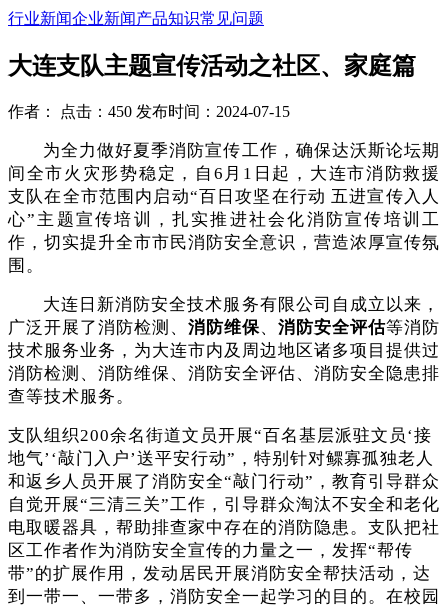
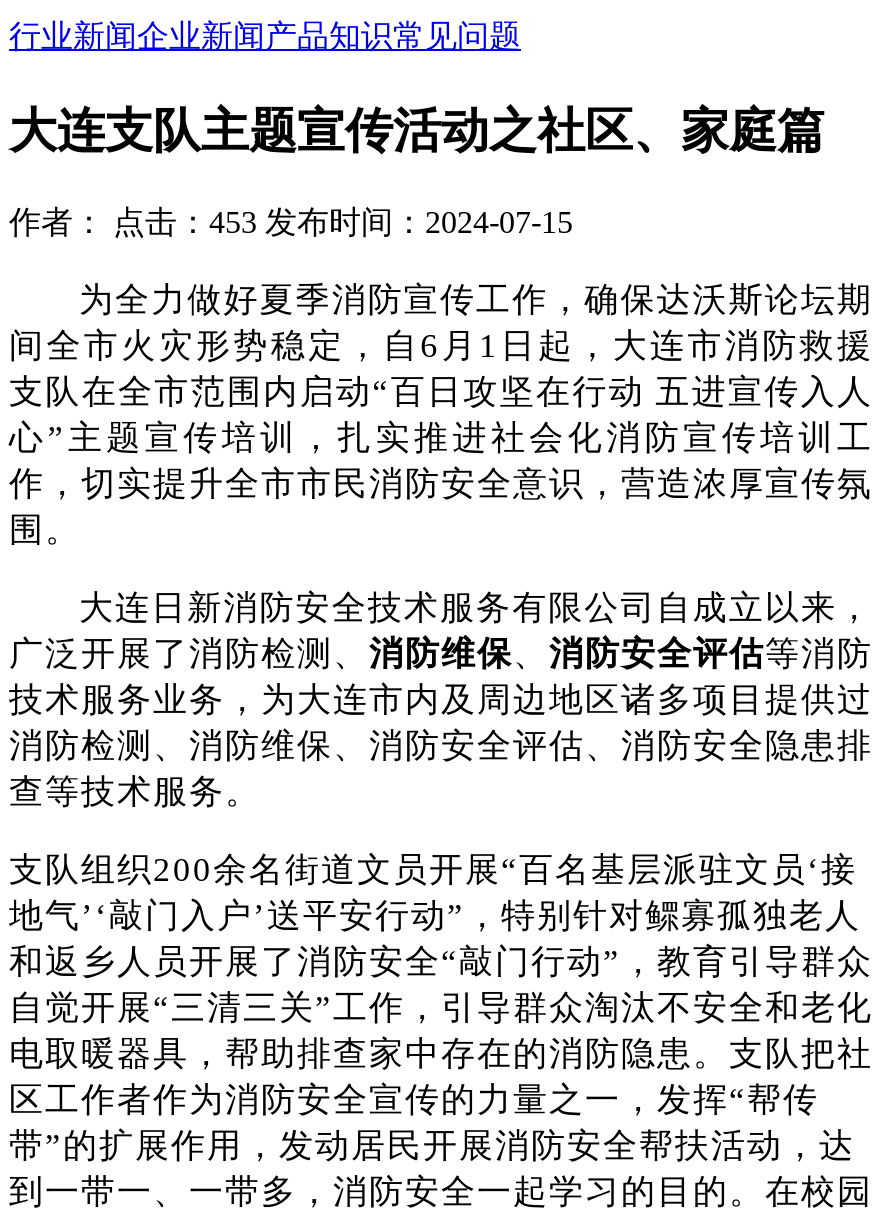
[8,103,290,120] 作者： 点击：450 发布时间：2024-07-15 -> [9,205,573,239] 作者： 点击：453 发布时间：2024-07-15

